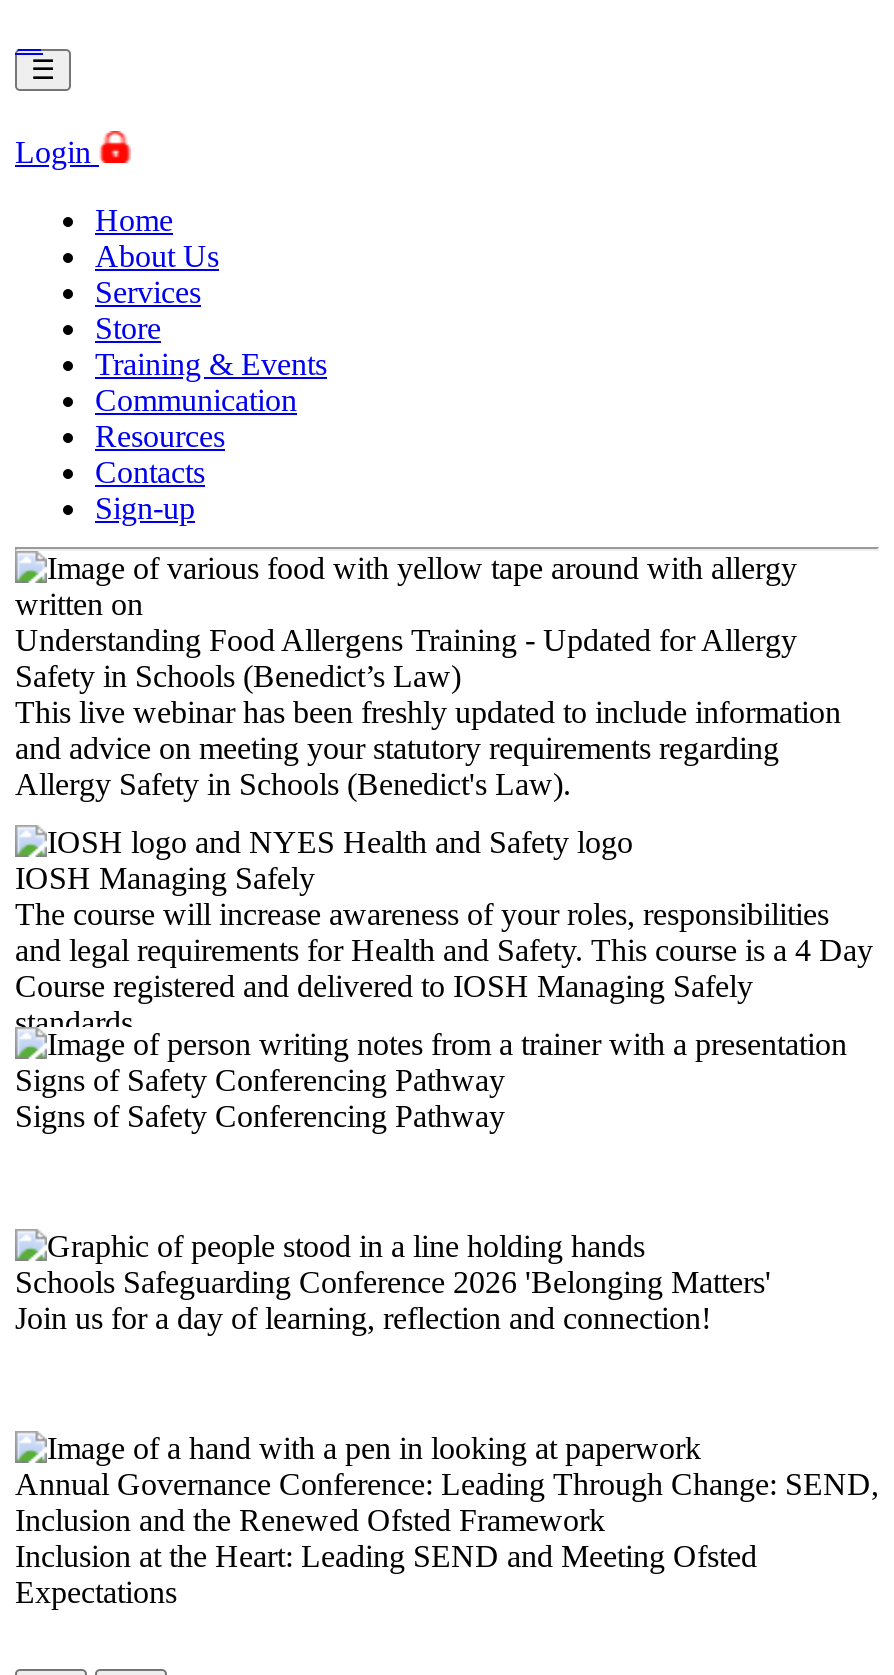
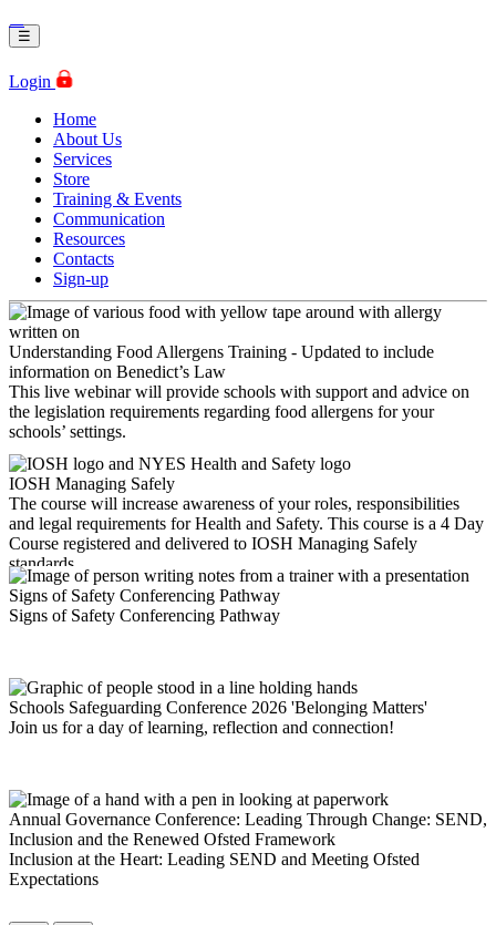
[15,623,841,801] Understanding Food Allergens Training - Updated for Allergy | Safety in Schools (Benedict’s Law) | This live webinar has been freshly updated to include information | and advice on meeting your statutory requirements regarding | Allergy Safety in Schools (Benedict's Law). -> [9,342,469,441] Understanding Food Allergens Training - Updated to include | information on Benedict’s Law | This live webinar will provide schools with support and advice on | the legislation requirements regarding food allergens for your | schools’ settings.

